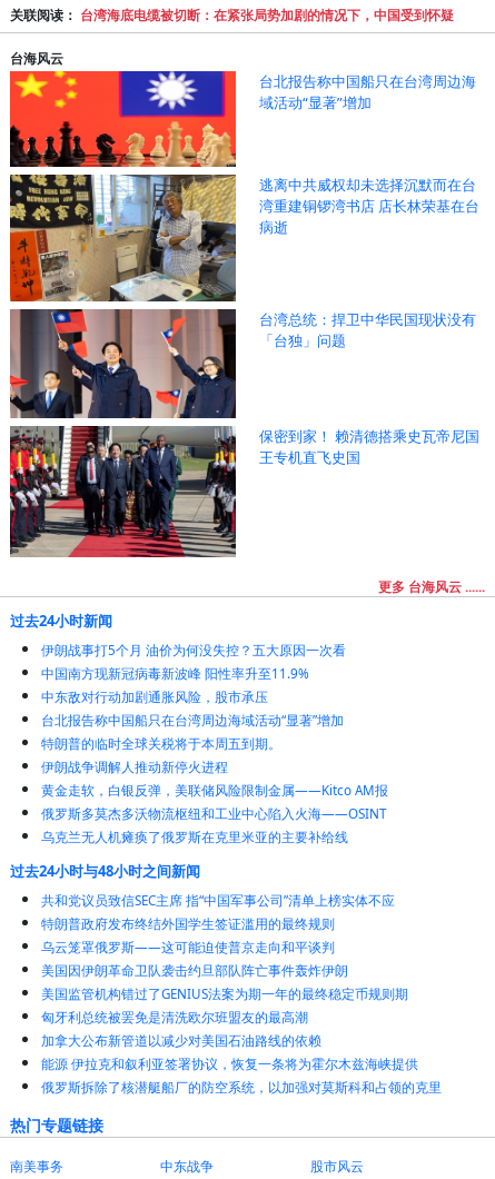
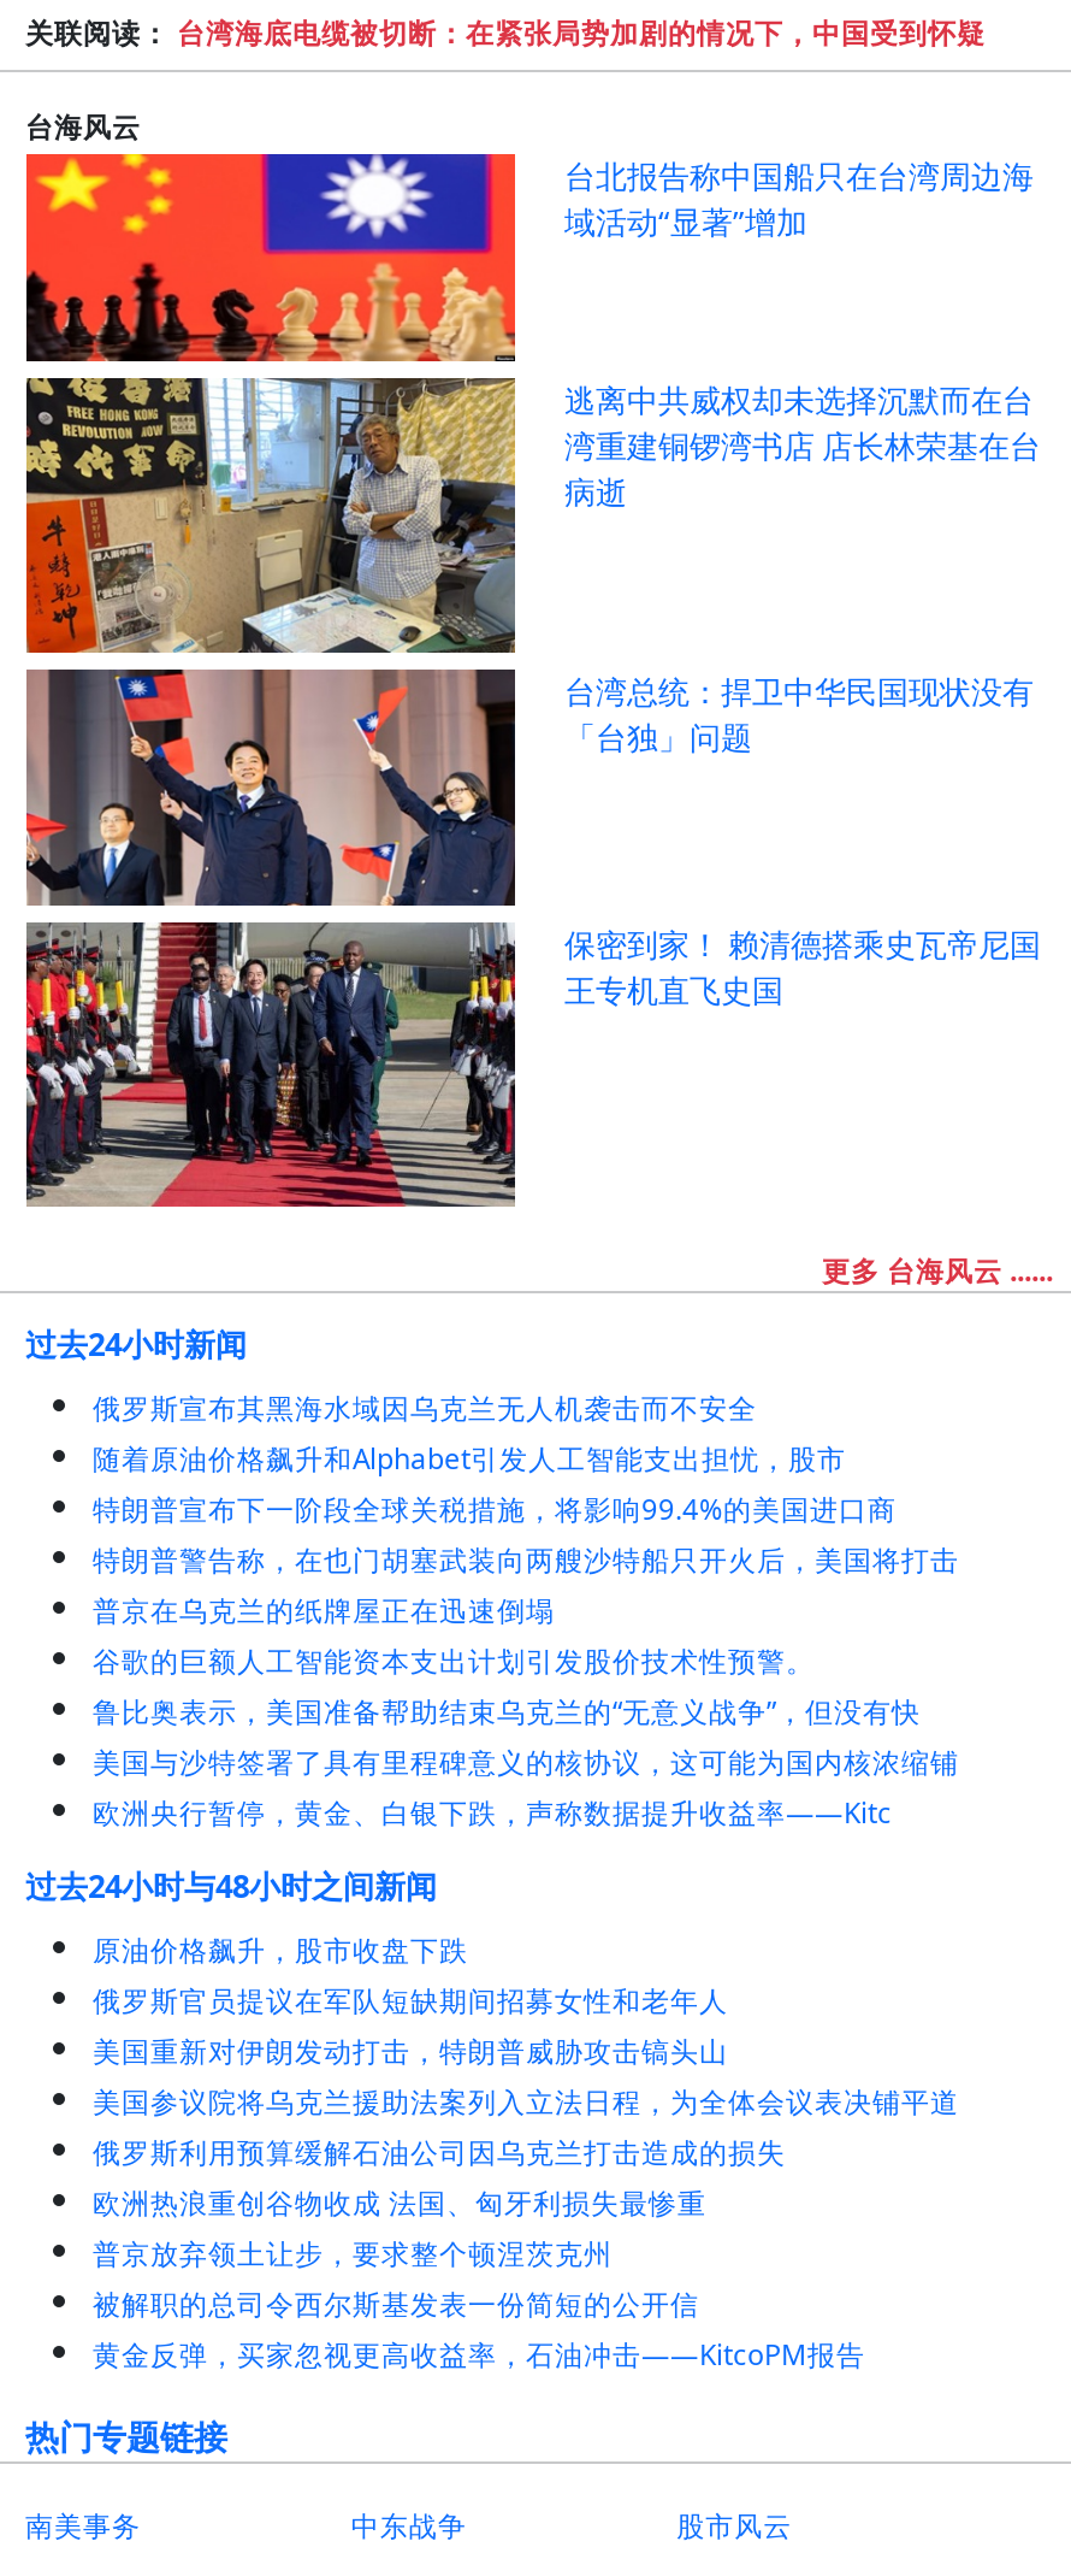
[41,641,388,845] 伊朗战事打5个月 油价为何没失控？五大原因一次看 | 中国南方现新冠病毒新波峰 阳性率升至11.9% | 中东敌对行动加剧通胀风险，股市承压 | 台北报告称中国船只在台湾周边海域活动“显著”增加 | 特朗普的临时全球关税将于本周五到期。 | 伊朗战争调解人推动新停火进程 | 黄金走软，白银反弹，美联储风险限制金属——Kitco AM报 | 俄罗斯多莫杰多沃物流枢纽和工业中心陷入火海——OSINT | 乌克兰无人机瘫痪了俄罗斯在克里米亚的主要补给线 -> [93,1389,959,1830] 俄罗斯宣布其黑海水域因乌克兰无人机袭击而不安全 | 随着原油价格飙升和Alphabet引发人工智能支出担忧，股市 | 特朗普宣布下一阶段全球关税措施，将影响99.4%的美国进口商 | 特朗普警告称，在也门胡塞武装向两艘沙特船只开火后，美国将打击 | 普京在乌克兰的纸牌屋正在迅速倒塌 | 谷歌的巨额人工智能资本支出计划引发股价技术性预警。 | 鲁比奥表示，美国准备帮助结束乌克兰的“无意义战争”，但没有快 | 美国与沙特签署了具有里程碑意义的核协议，这可能为国内核浓缩铺 | 欧洲央行暂停，黄金、白银下跌，声称数据提升收益率——Kitc
[41,892,441,1095] 共和党议员致信SEC主席 指“中国军事公司”清单上榜实体不应 | 特朗普政府发布终结外国学生签证滥用的最终规则 | 乌云笼罩俄罗斯——这可能迫使普京走向和平谈判 | 美国因伊朗革命卫队袭击约旦部队阵亡事件轰炸伊朗 | 美国监管机构错过了GENIUS法案为期一年的最终稳定币规则期 | 匈牙利总统被罢免是清洗欧尔班盟友的最高潮 | 加拿大公布新管道以减少对美国石油路线的依赖 | 能源 伊拉克和叙利亚签署协议，恢复一条将为霍尔木兹海峡提供 | 俄罗斯拆除了核潜艇船厂的防空系统，以加强对莫斯科和占领的克里 -> [93,1931,959,2372] 原油价格飙升，股市收盘下跌 | 俄罗斯官员提议在军队短缺期间招募女性和老年人 | 美国重新对伊朗发动打击，特朗普威胁攻击镐头山 | 美国参议院将乌克兰援助法案列入立法日程，为全体会议表决铺平道 | 俄罗斯利用预算缓解石油公司因乌克兰打击造成的损失 | 欧洲热浪重创谷物收成 法国、匈牙利损失最惨重 | 普京放弃领土让步，要求整个顿涅茨克州 | 被解职的总司令西尔斯基发表一份简短的公开信 | 黄金反弹，买家忽视更高收益率，石油冲击——KitcoPM报告

